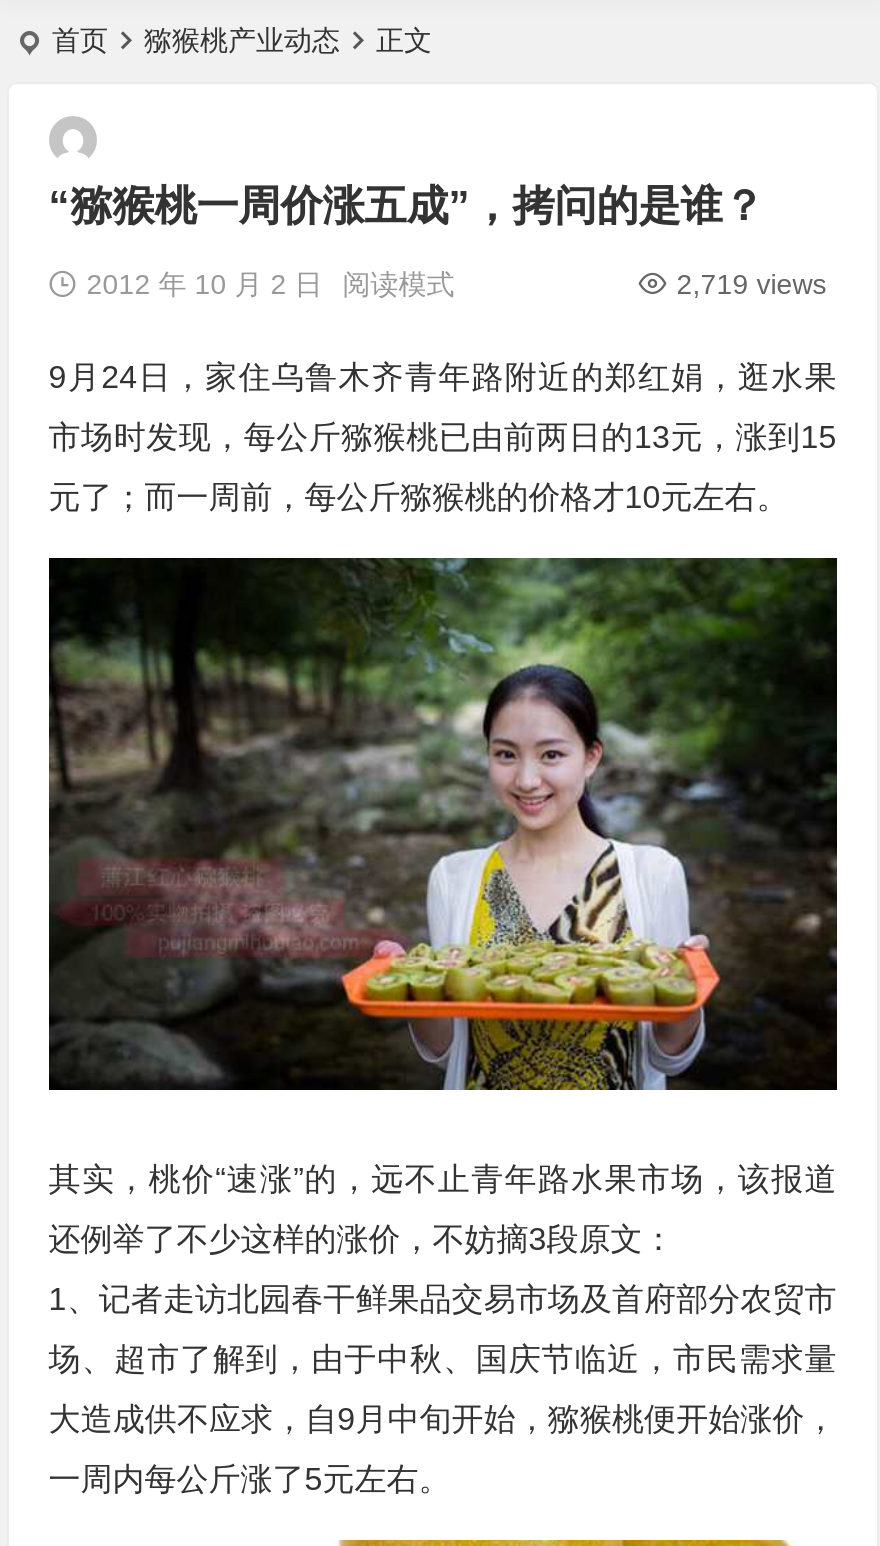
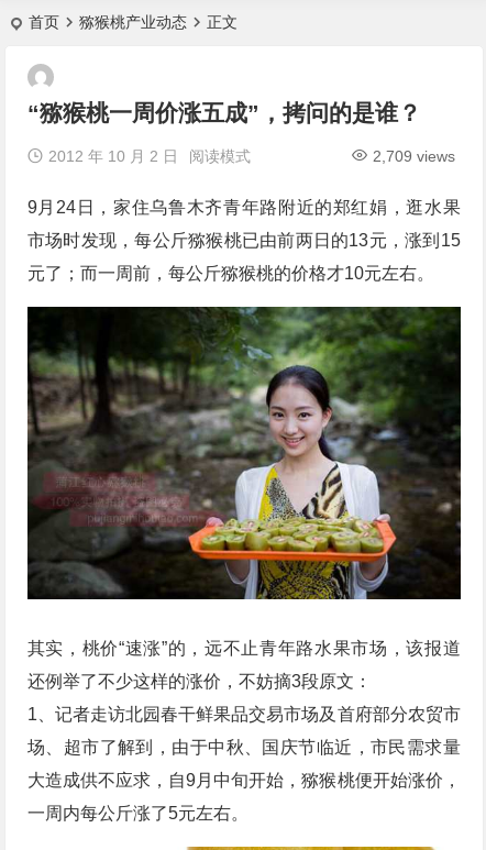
[676,268,826,300] 2,719 views -> [372,147,455,165] 2,709 views

